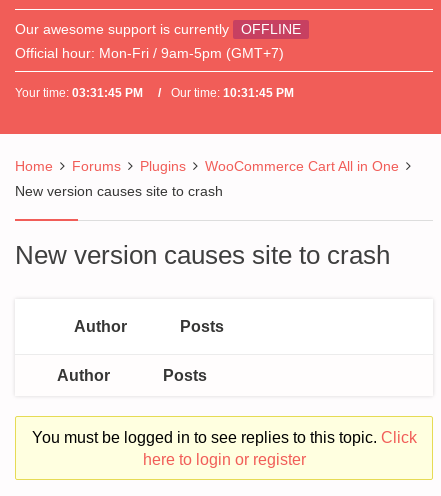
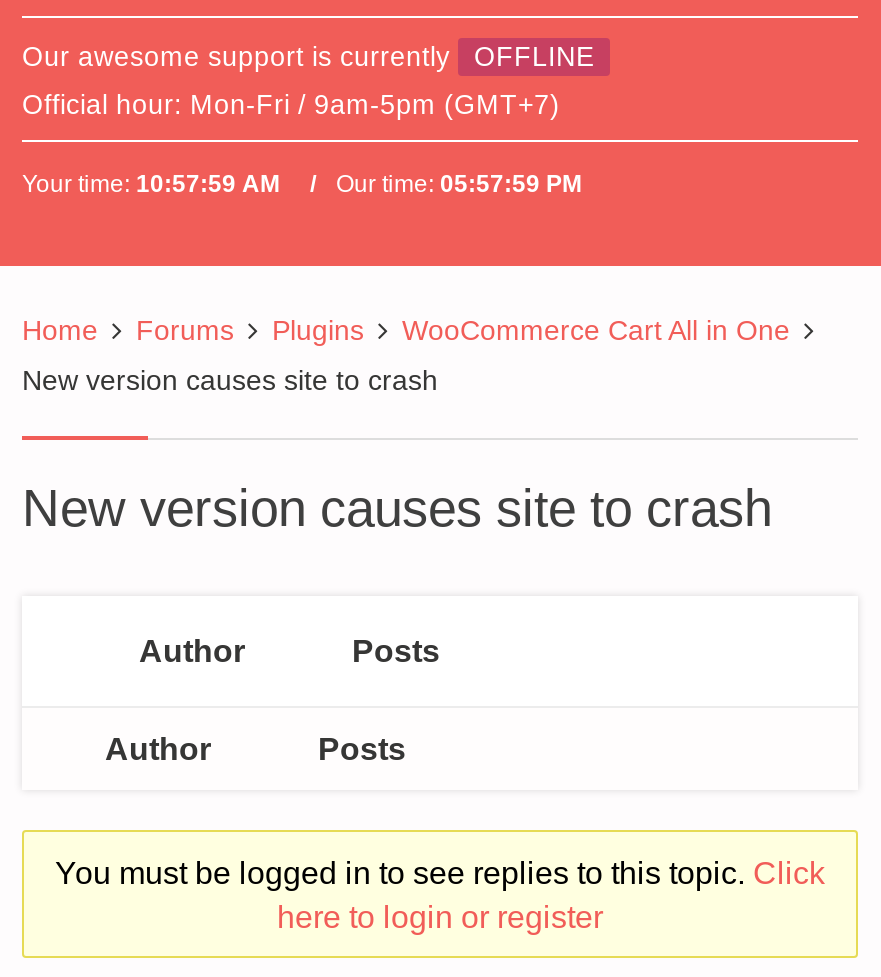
[15,86,143,100] Your time: 03:31:45 PM -> [22,170,280,198] Your time: 10:57:59 AM
[168,86,294,100] Our time: 10:31:45 PM -> [330,170,582,198] Our time: 05:57:59 PM

